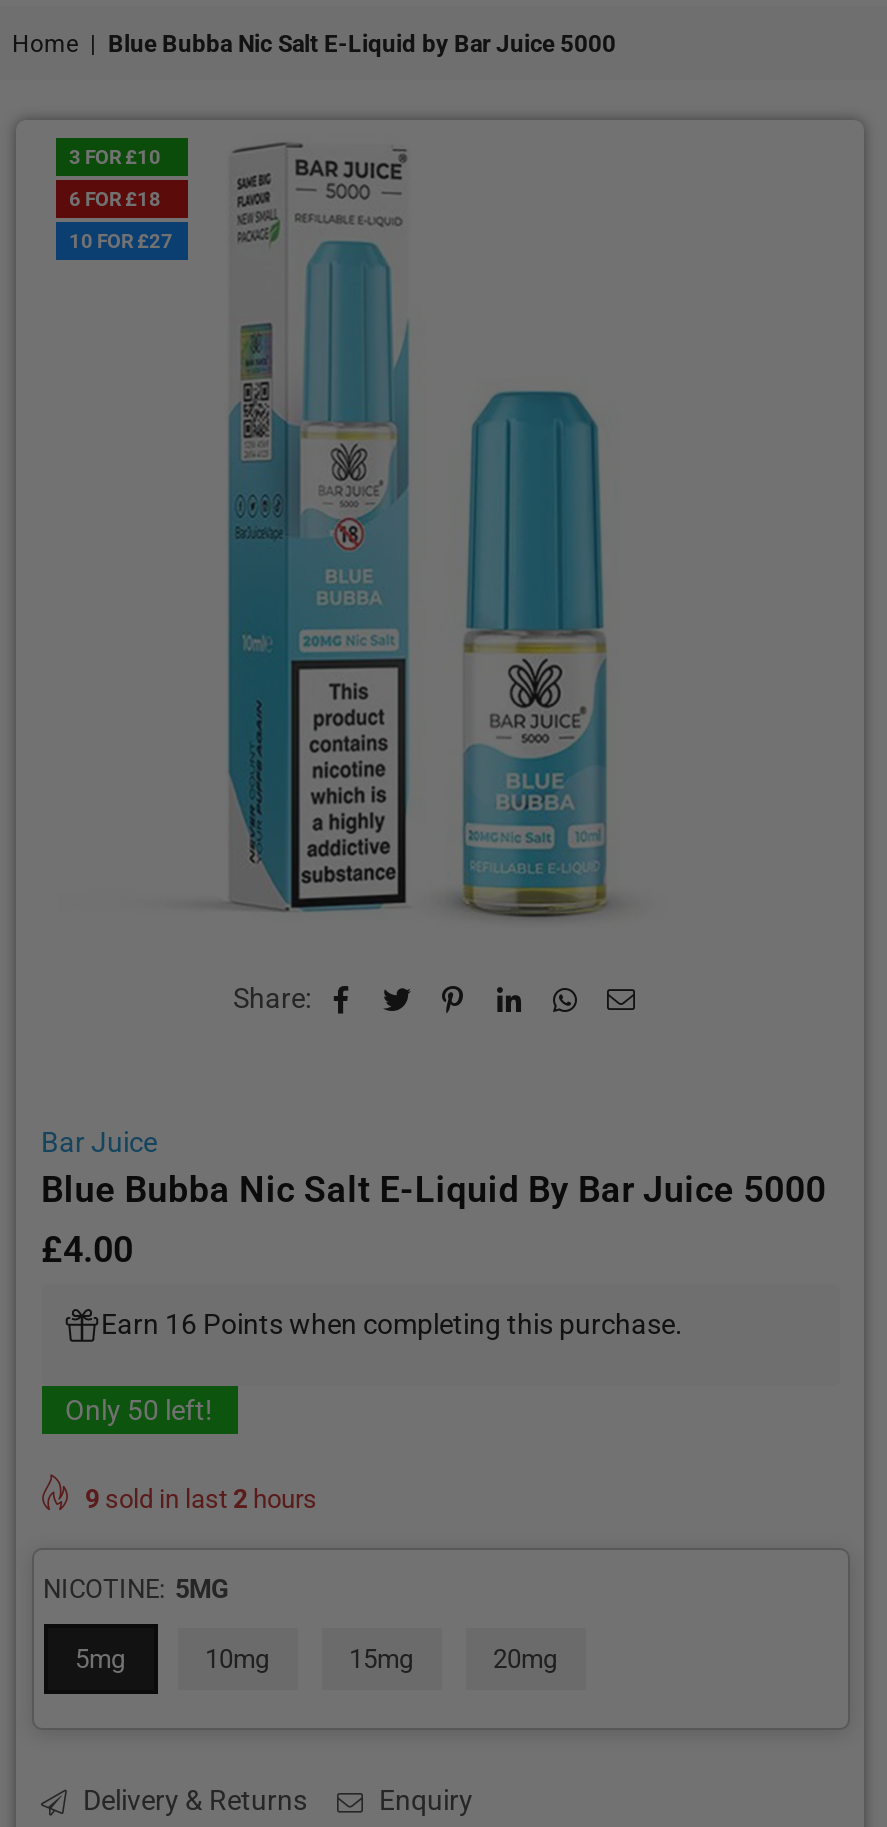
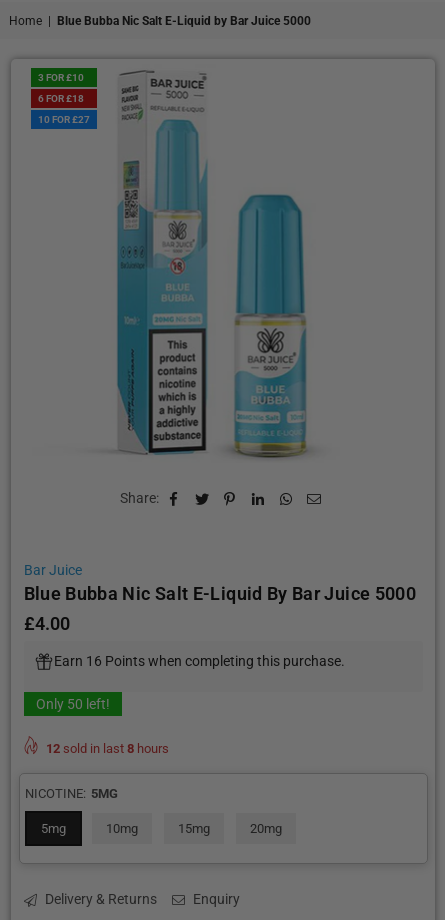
[85,1484,317,1514] 9 sold in last 2 hours -> [45,741,168,756] 12 sold in last 8 hours

